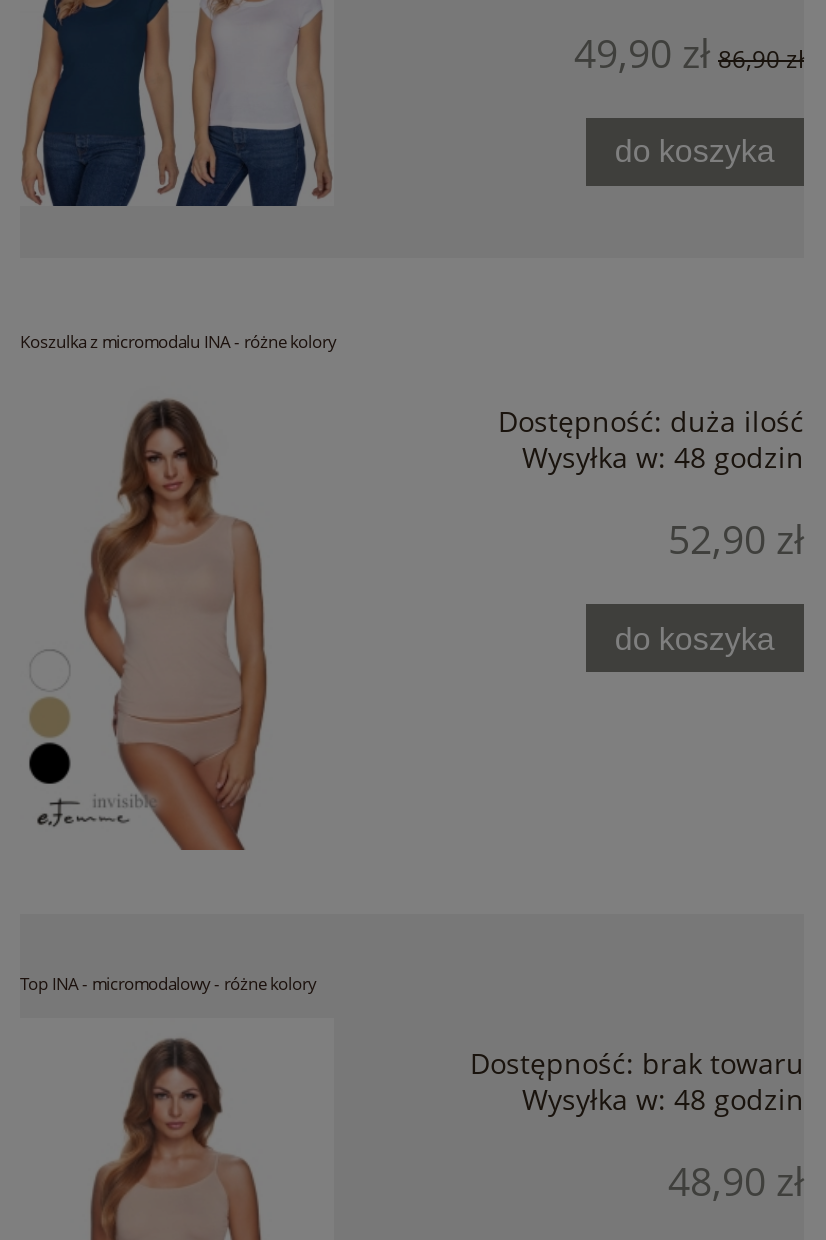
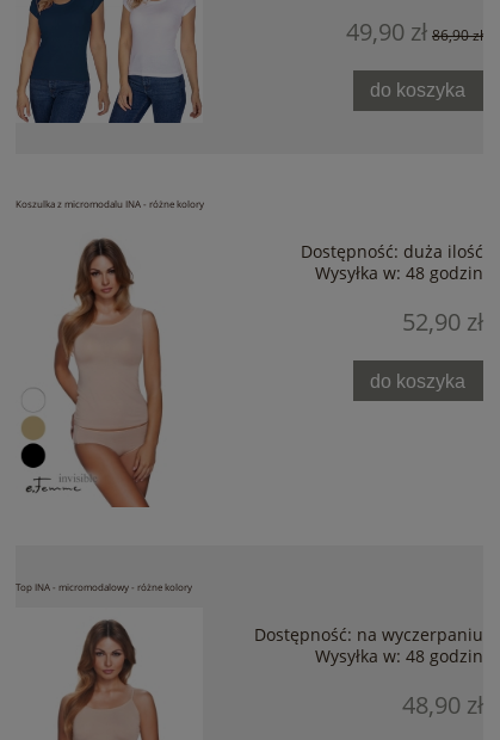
[470,1045,804,1083] Dostępność: brak towaru -> [254,624,483,646] Dostępność: na wyczerpaniu

